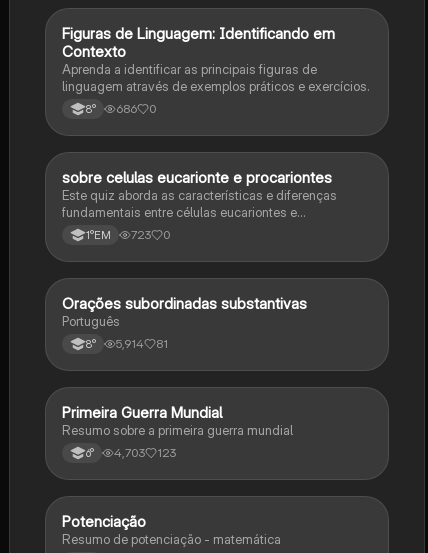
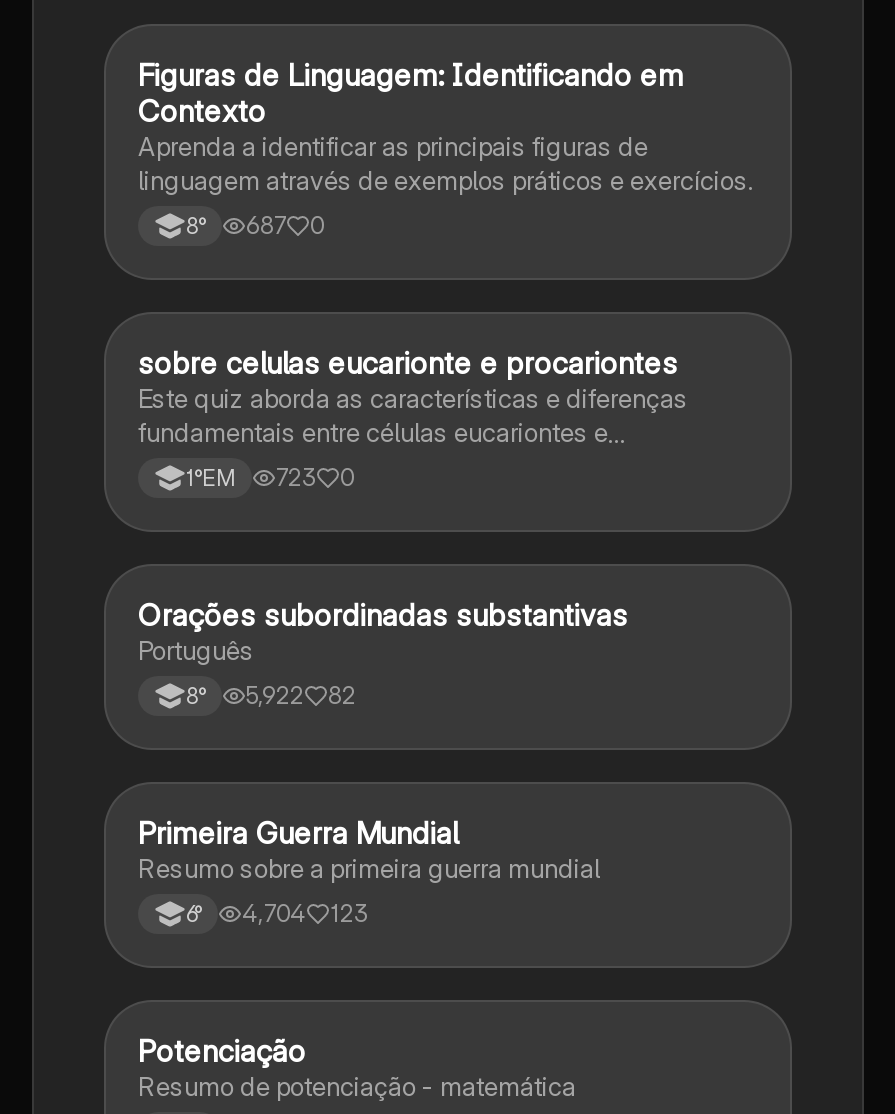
[86,101,156,116] 8° 686 0 -> [186,211,324,241] 8° 687 0
[116,336,144,351] 5,914 -> [246,681,304,711] 5,922
[156,336,168,351] 81 -> [328,681,356,711] 82
[114,445,145,460] 4,703 -> [242,899,306,929] 4,704

